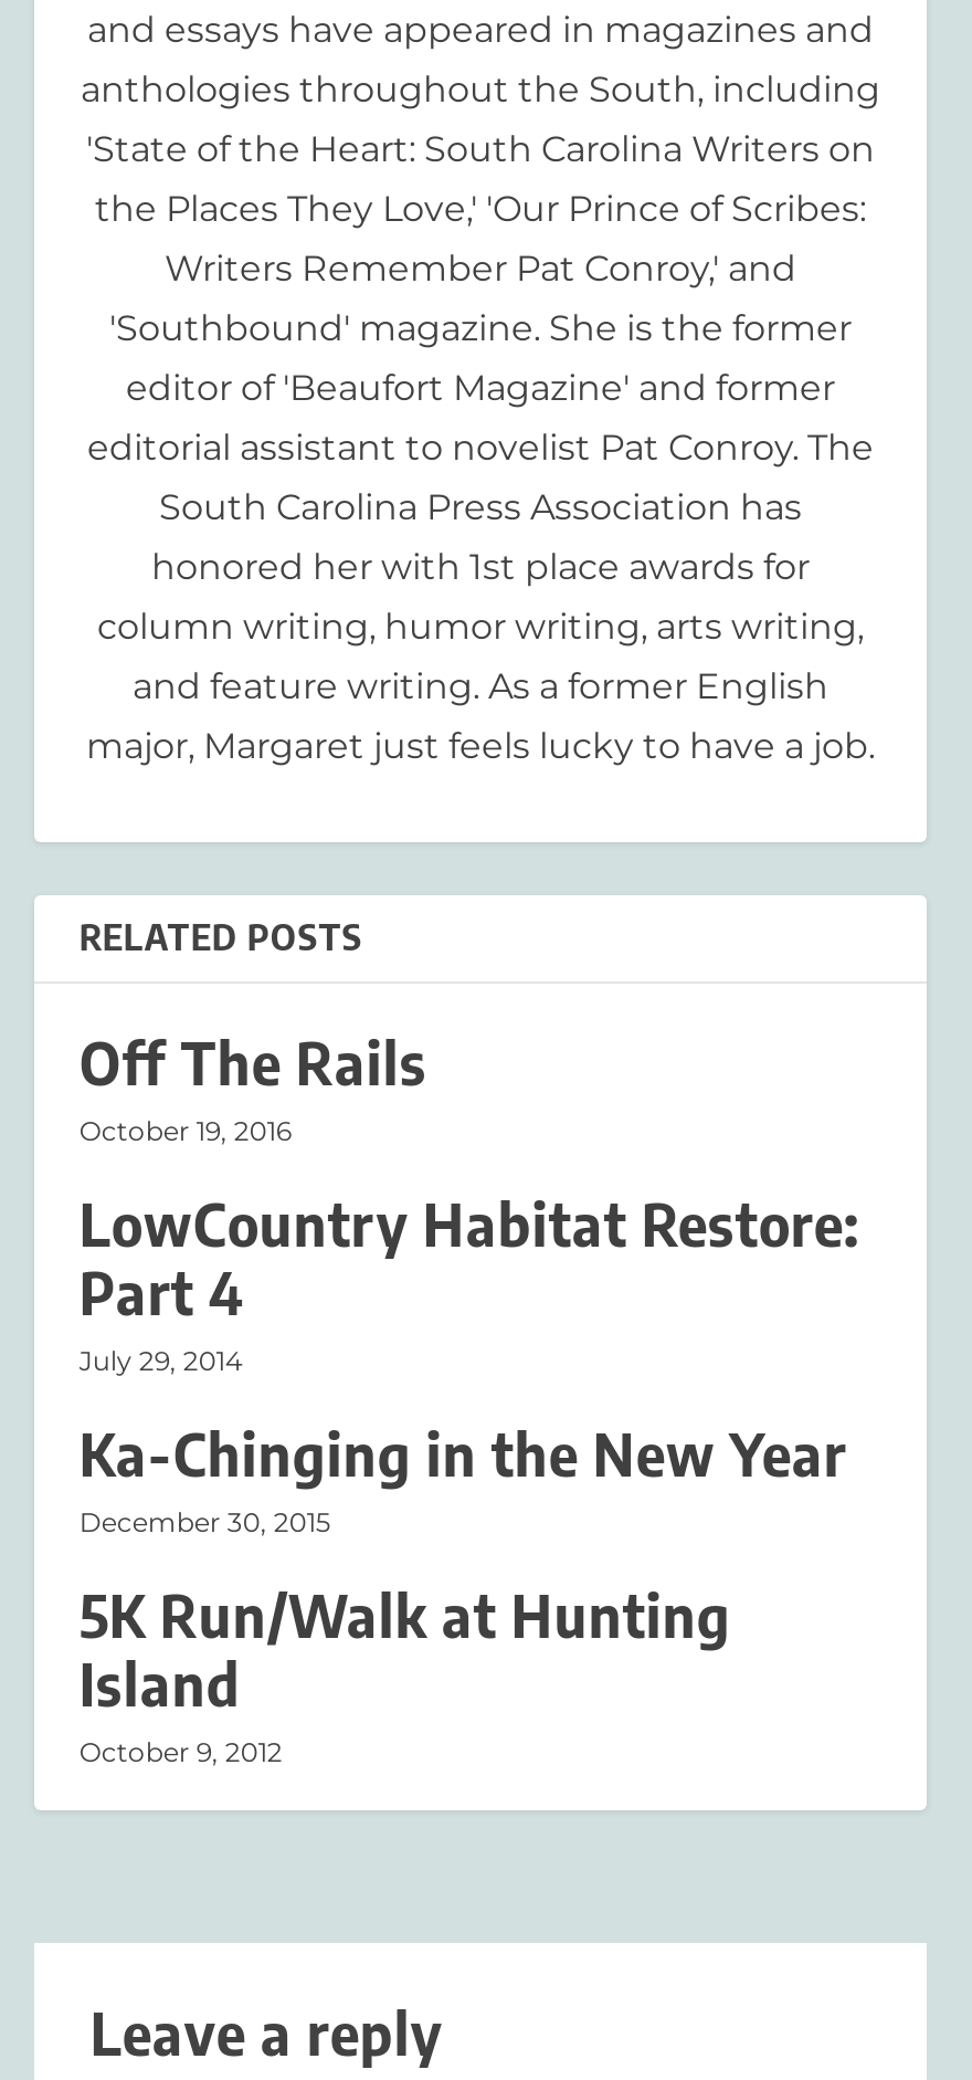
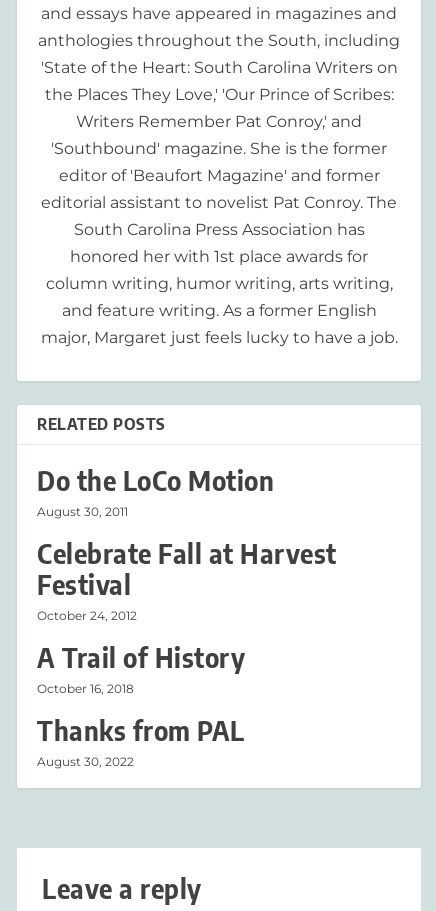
[79,1027,427,1148] Off The Rails | October 19, 2016 -> [37,464,274,519] Do the LoCo Motion | August 30, 2011
[79,1188,860,1378] LowCountry Habitat Restore: | Part 4 | July 29, 2014 -> [37,537,337,623] Celebrate Fall at Harvest | Festival | October 24, 2012
[79,1418,847,1539] Ka-Chinging in the New Year | December 30, 2015 -> [37,641,245,696] A Trail of History | October 16, 2018
[79,1579,731,1769] 5K Run/Walk at Hunting | Island | October 9, 2012 -> [37,714,245,769] Thanks from PAL | August 30, 2022

